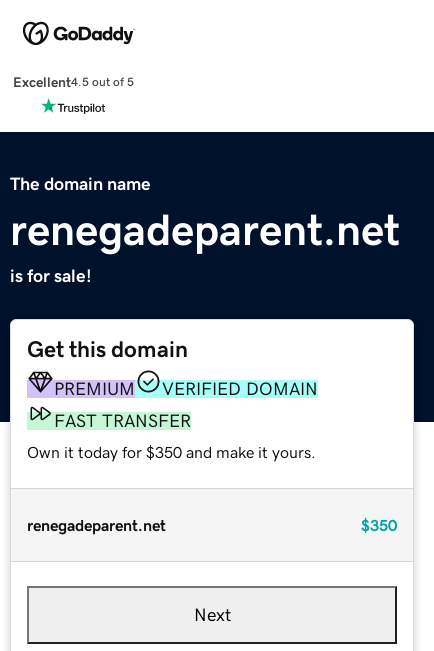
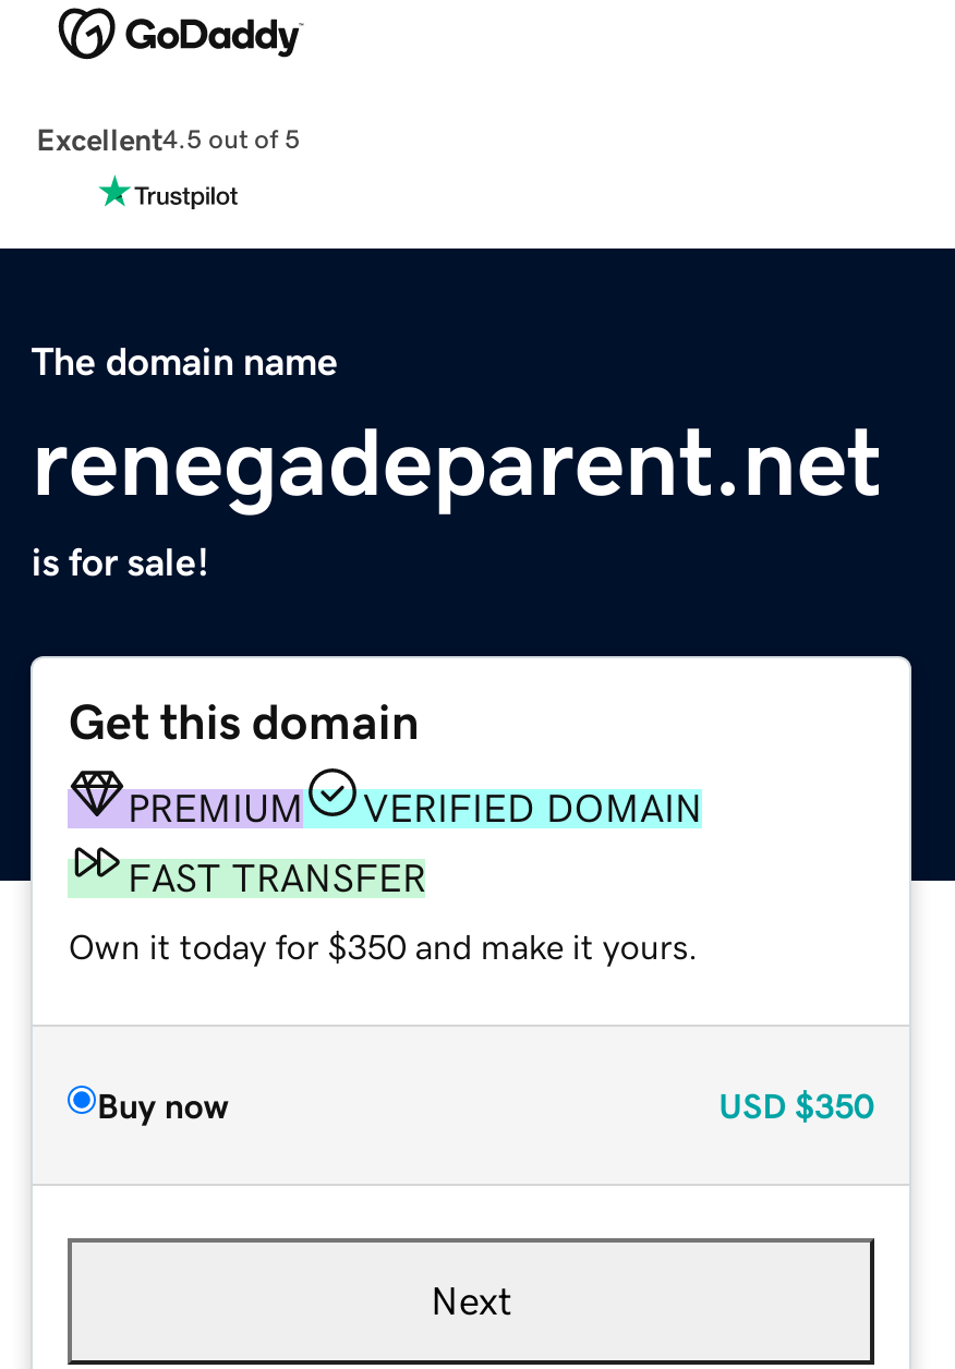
[27,517,397,533] renegadeparent.net | $350 -> [97,1087,873,1122] Buy now | USD $350

